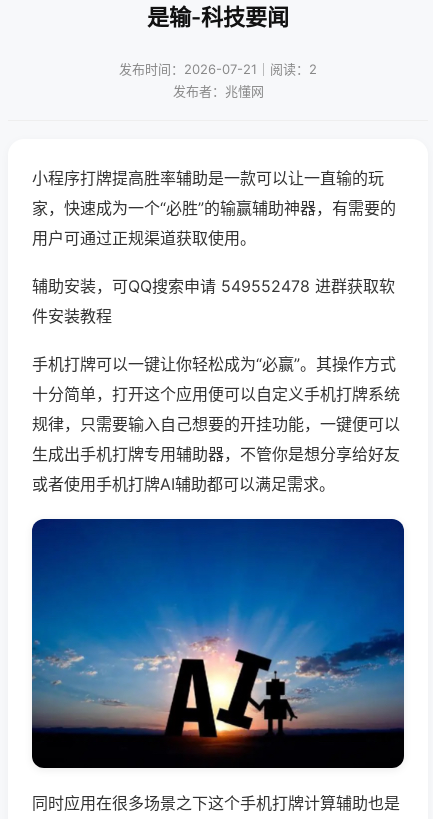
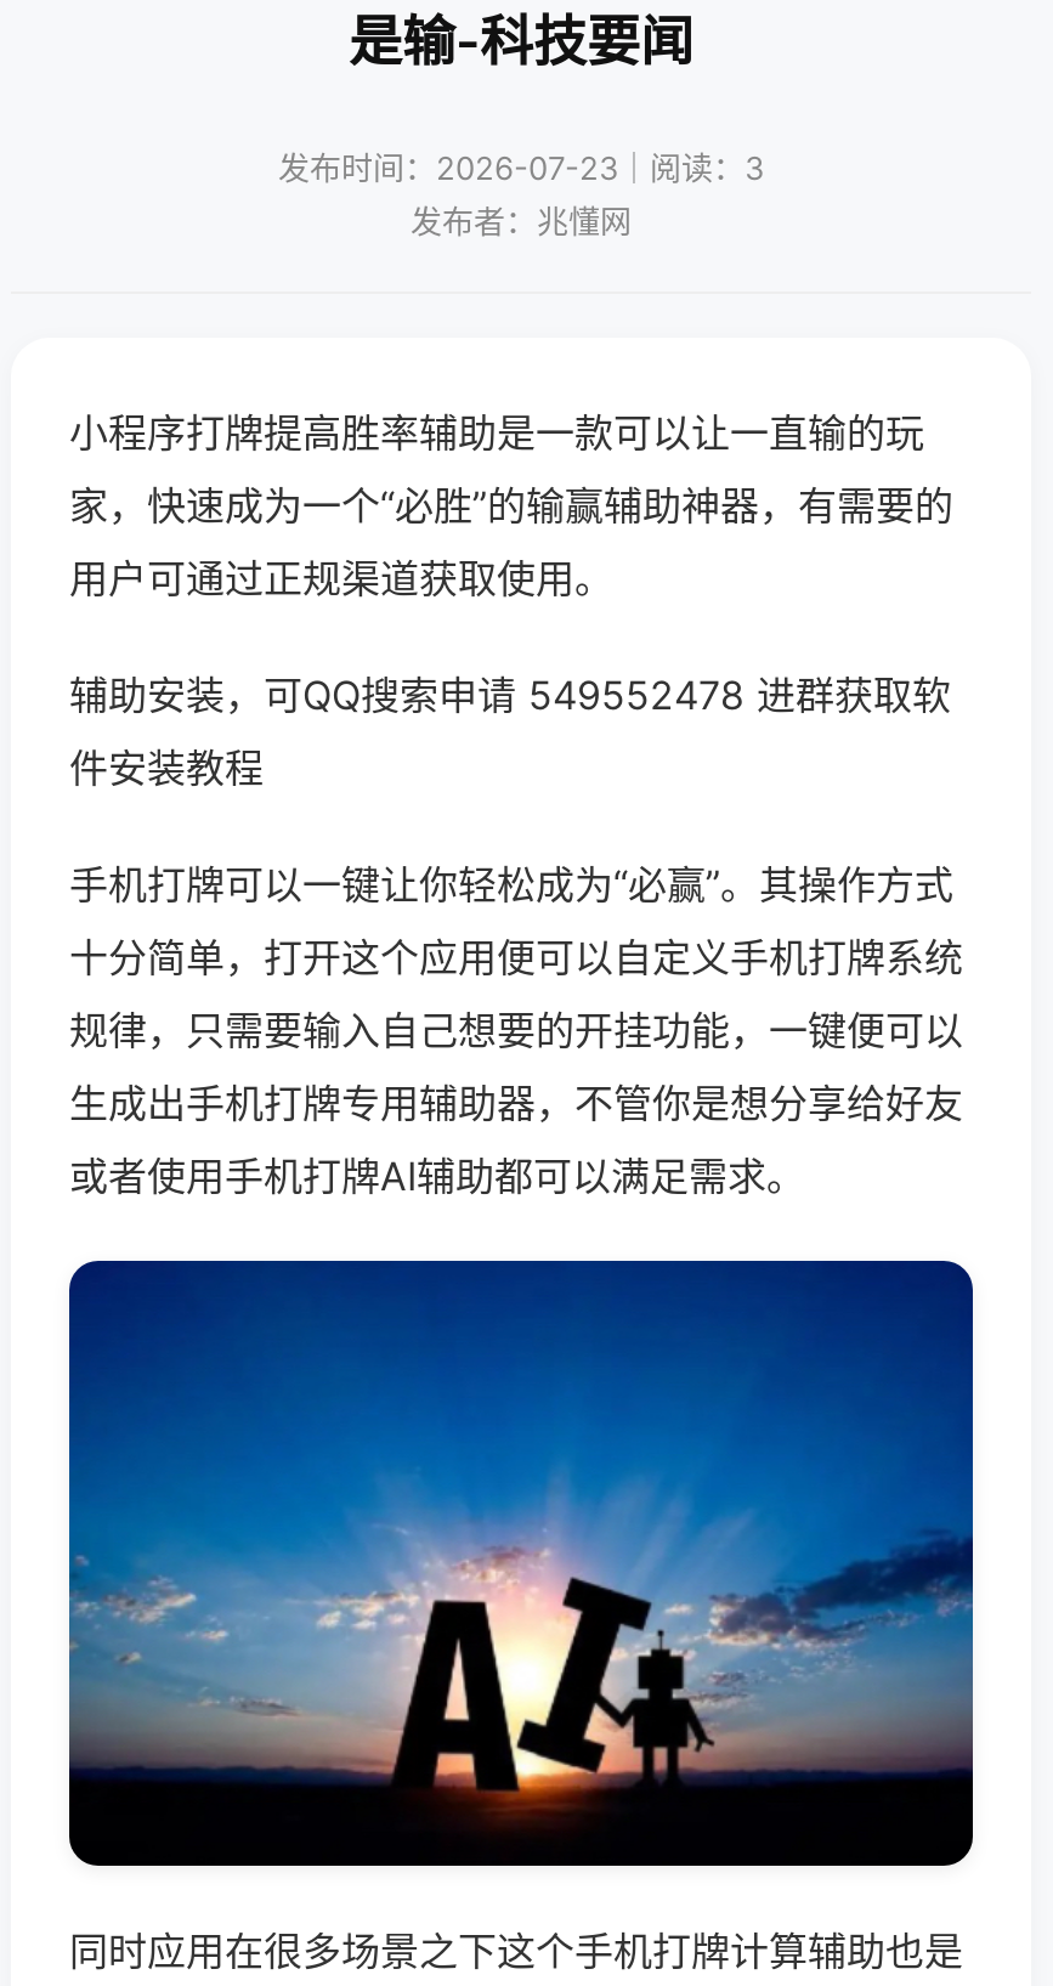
[119,61,317,77] 发布时间：2026-07-21｜阅读：2 -> [278,148,764,187] 发布时间：2026-07-23｜阅读：3

